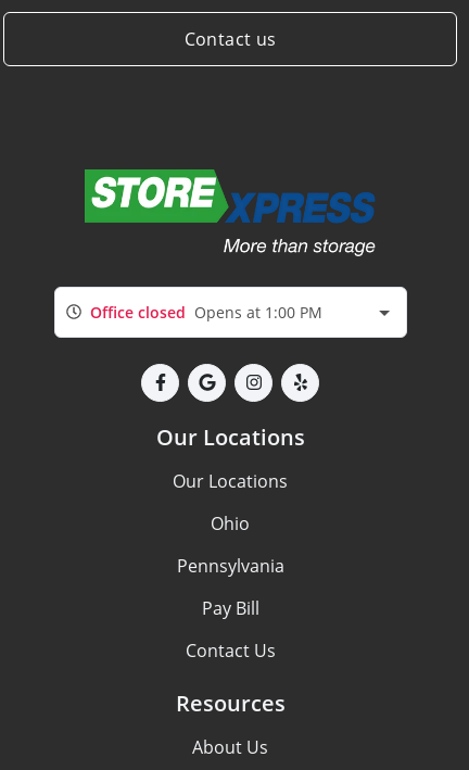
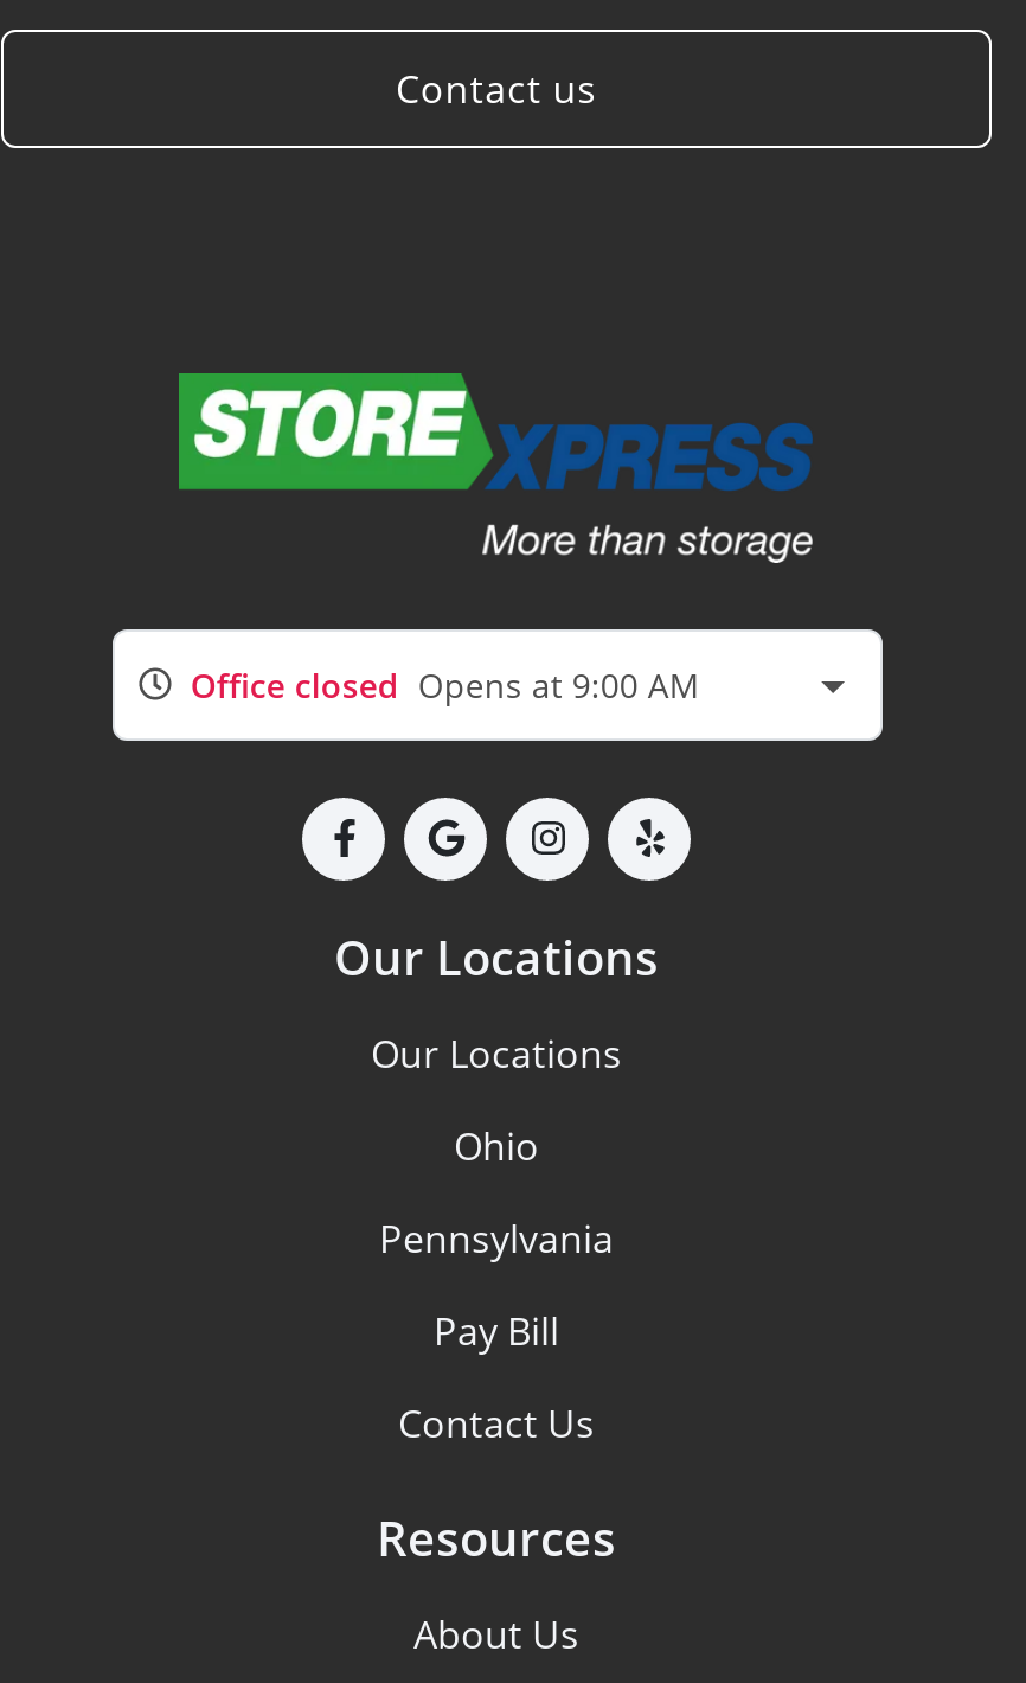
[90,302,322,323] Office closed Opens at 1:00 PM -> [191,663,700,708] Office closed Opens at 9:00 AM

